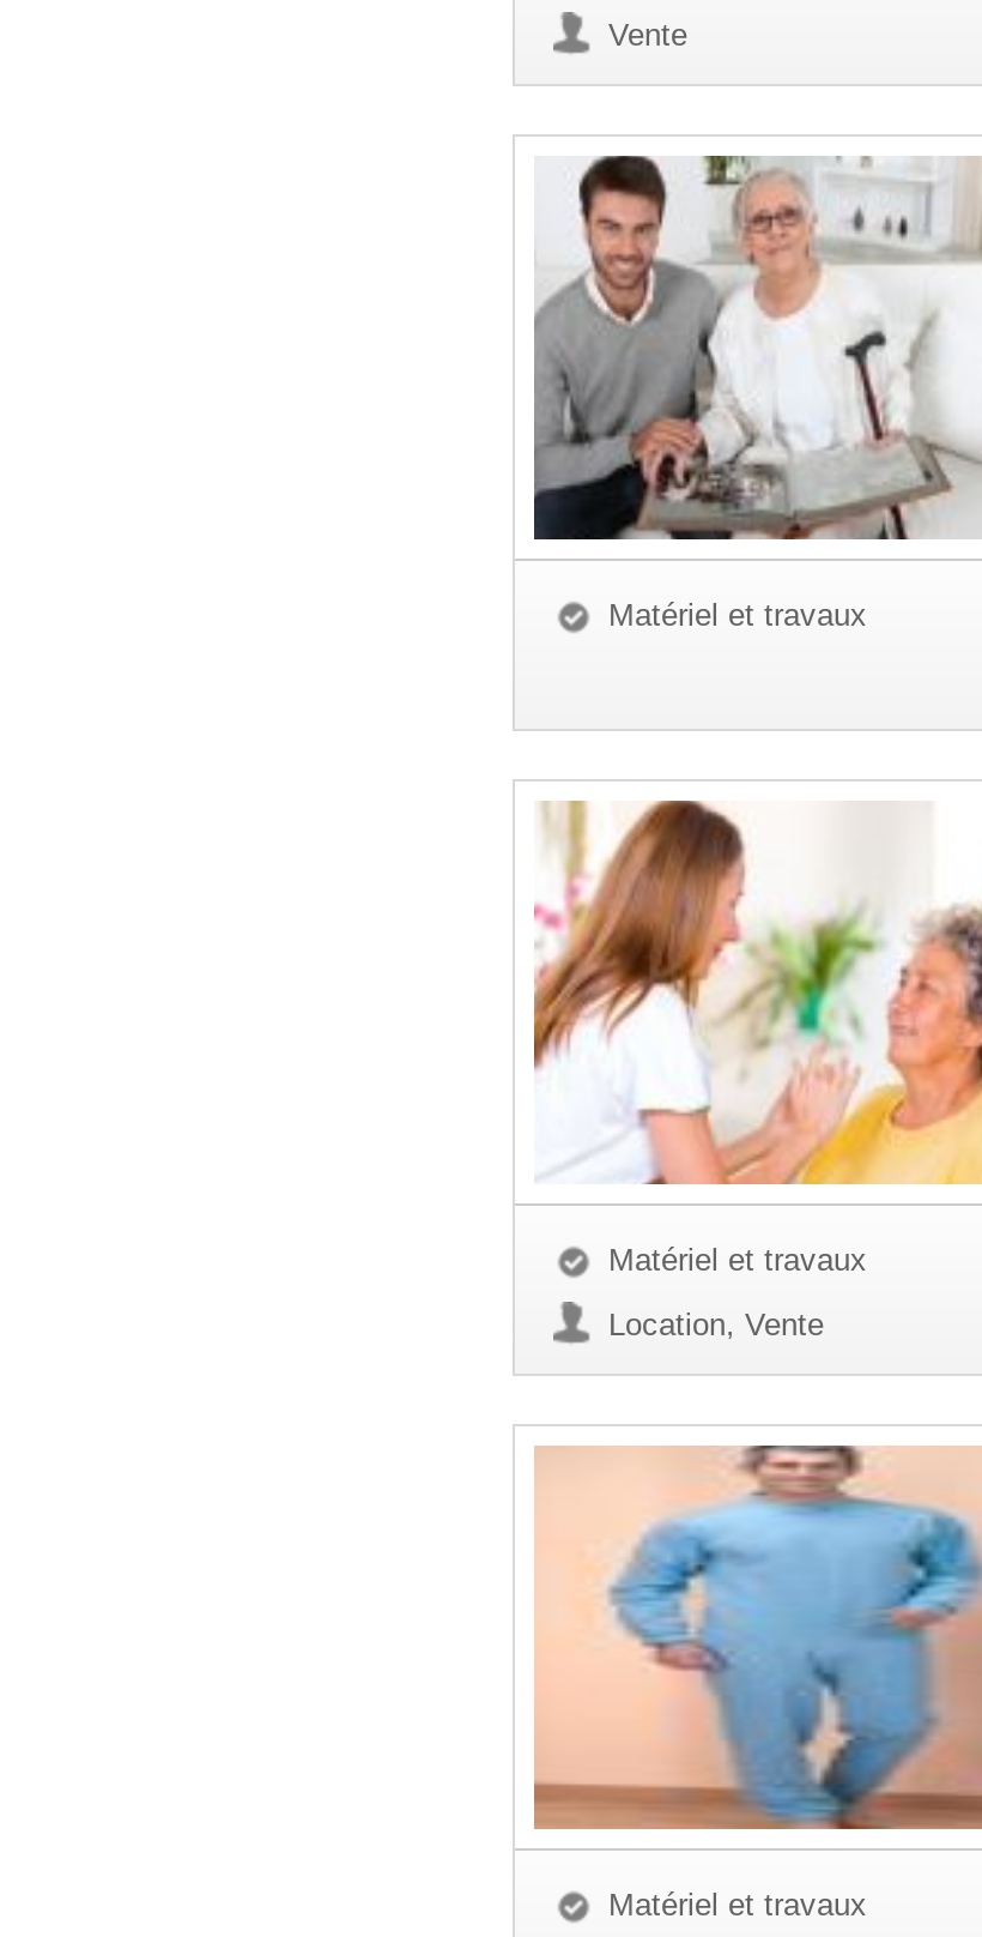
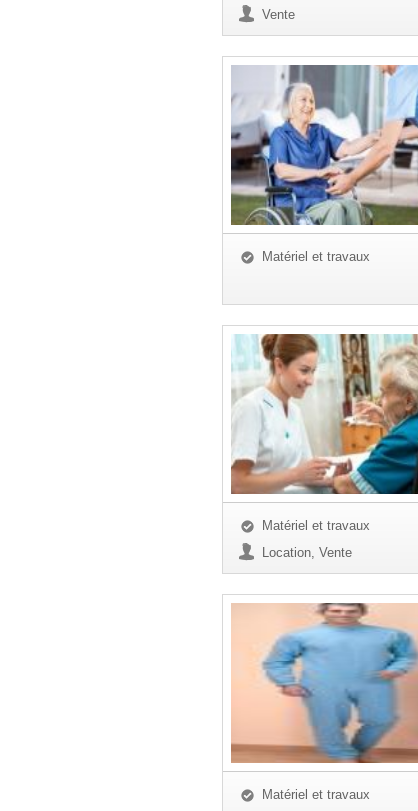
[534,153,975,542] [image] -> [231,64,415,226] [image]
[532,798,975,1187] [image] -> [230,333,415,495] [image]

